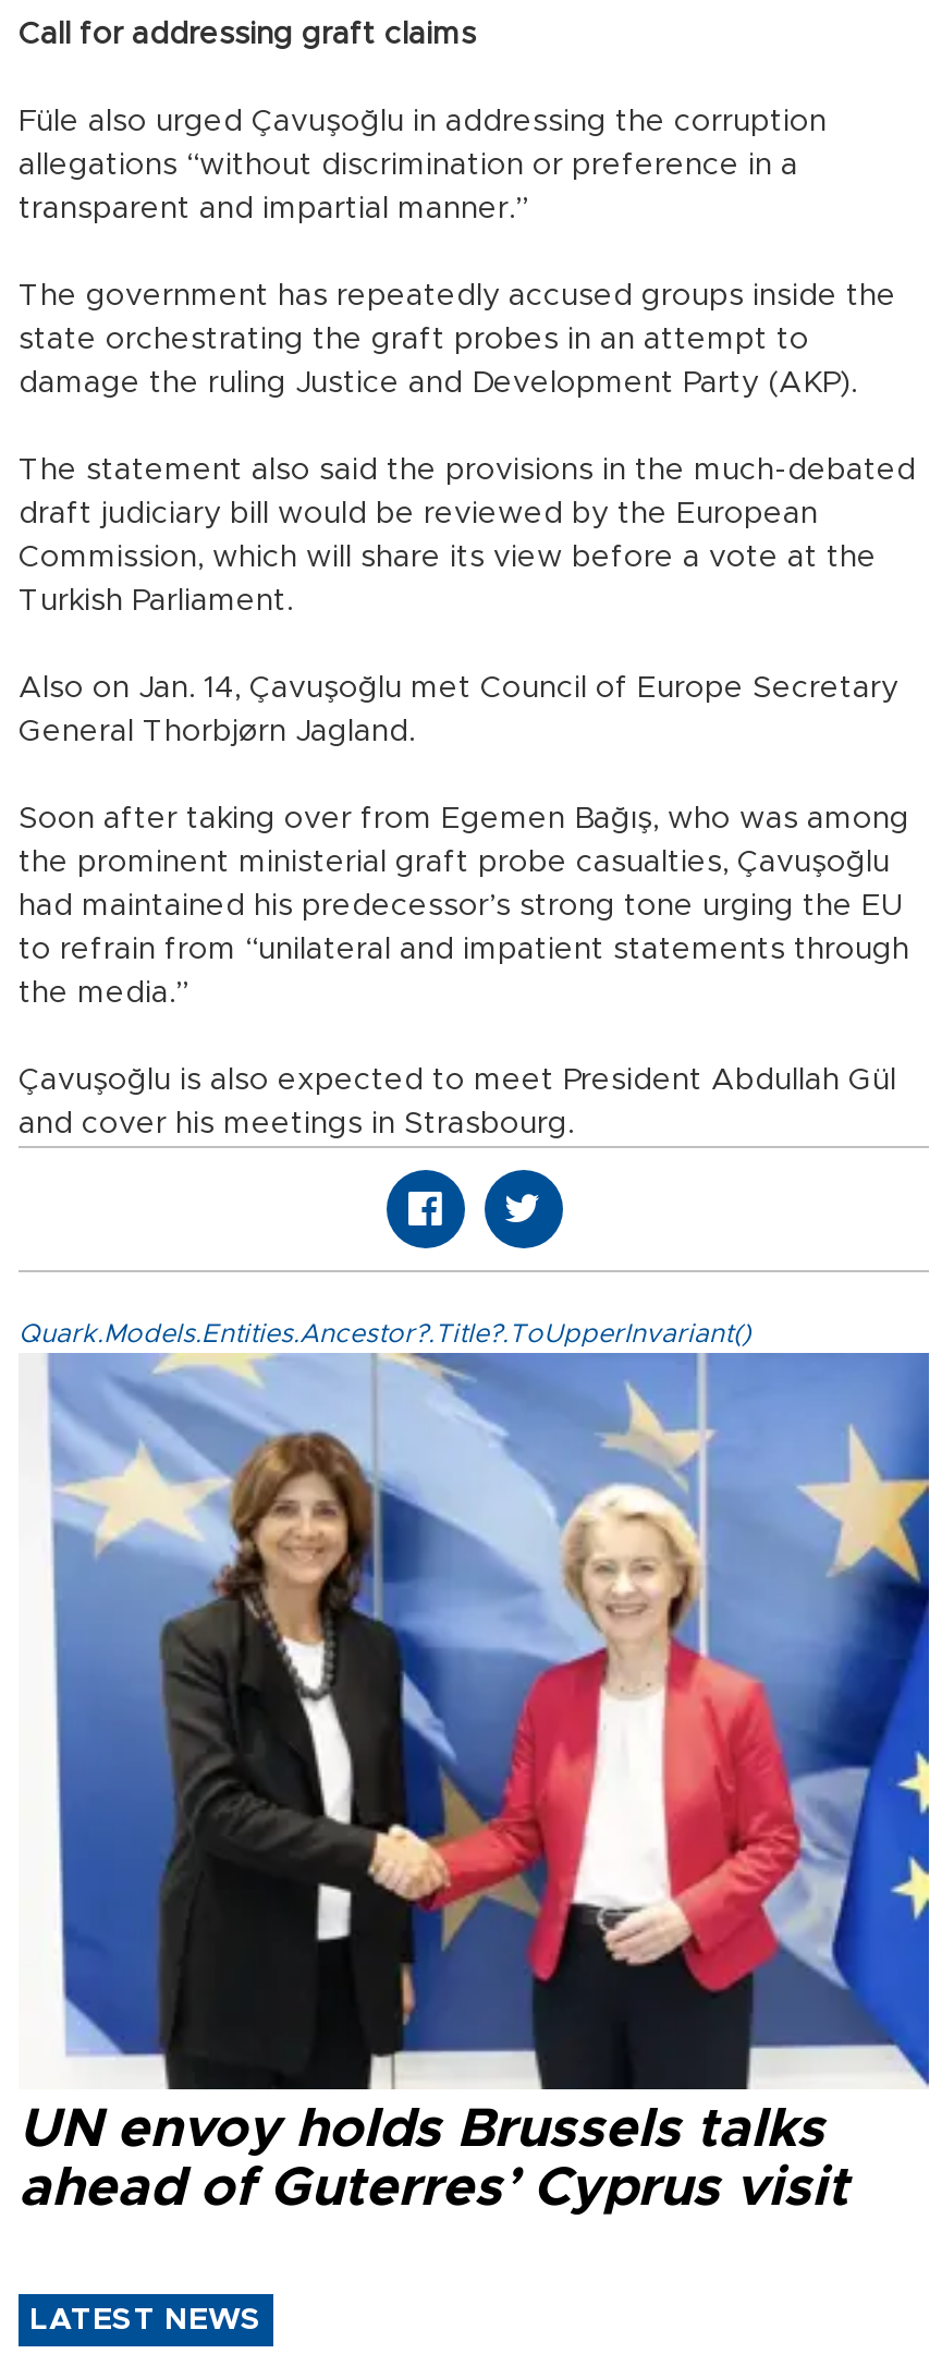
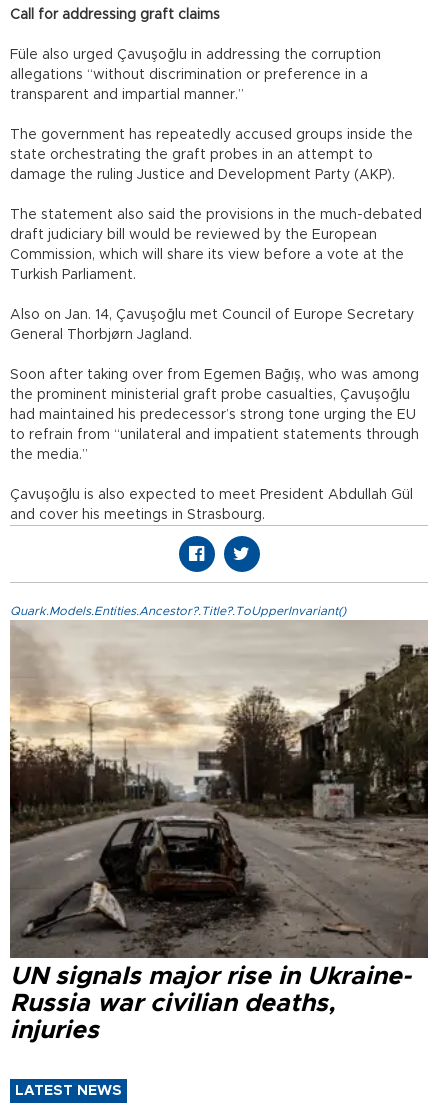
[19,1351,931,2215] [image] | UN envoy holds Brussels talks | ahead of Guterres’ Cyprus visit -> [9,620,429,1042] [image] | UN signals major rise in Ukraine- | Russia war civilian deaths, | injuries

